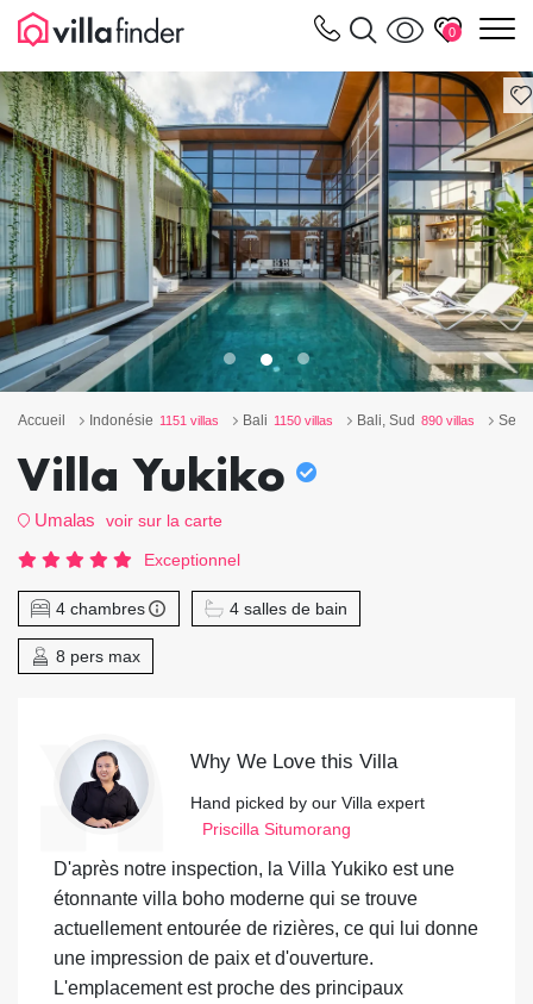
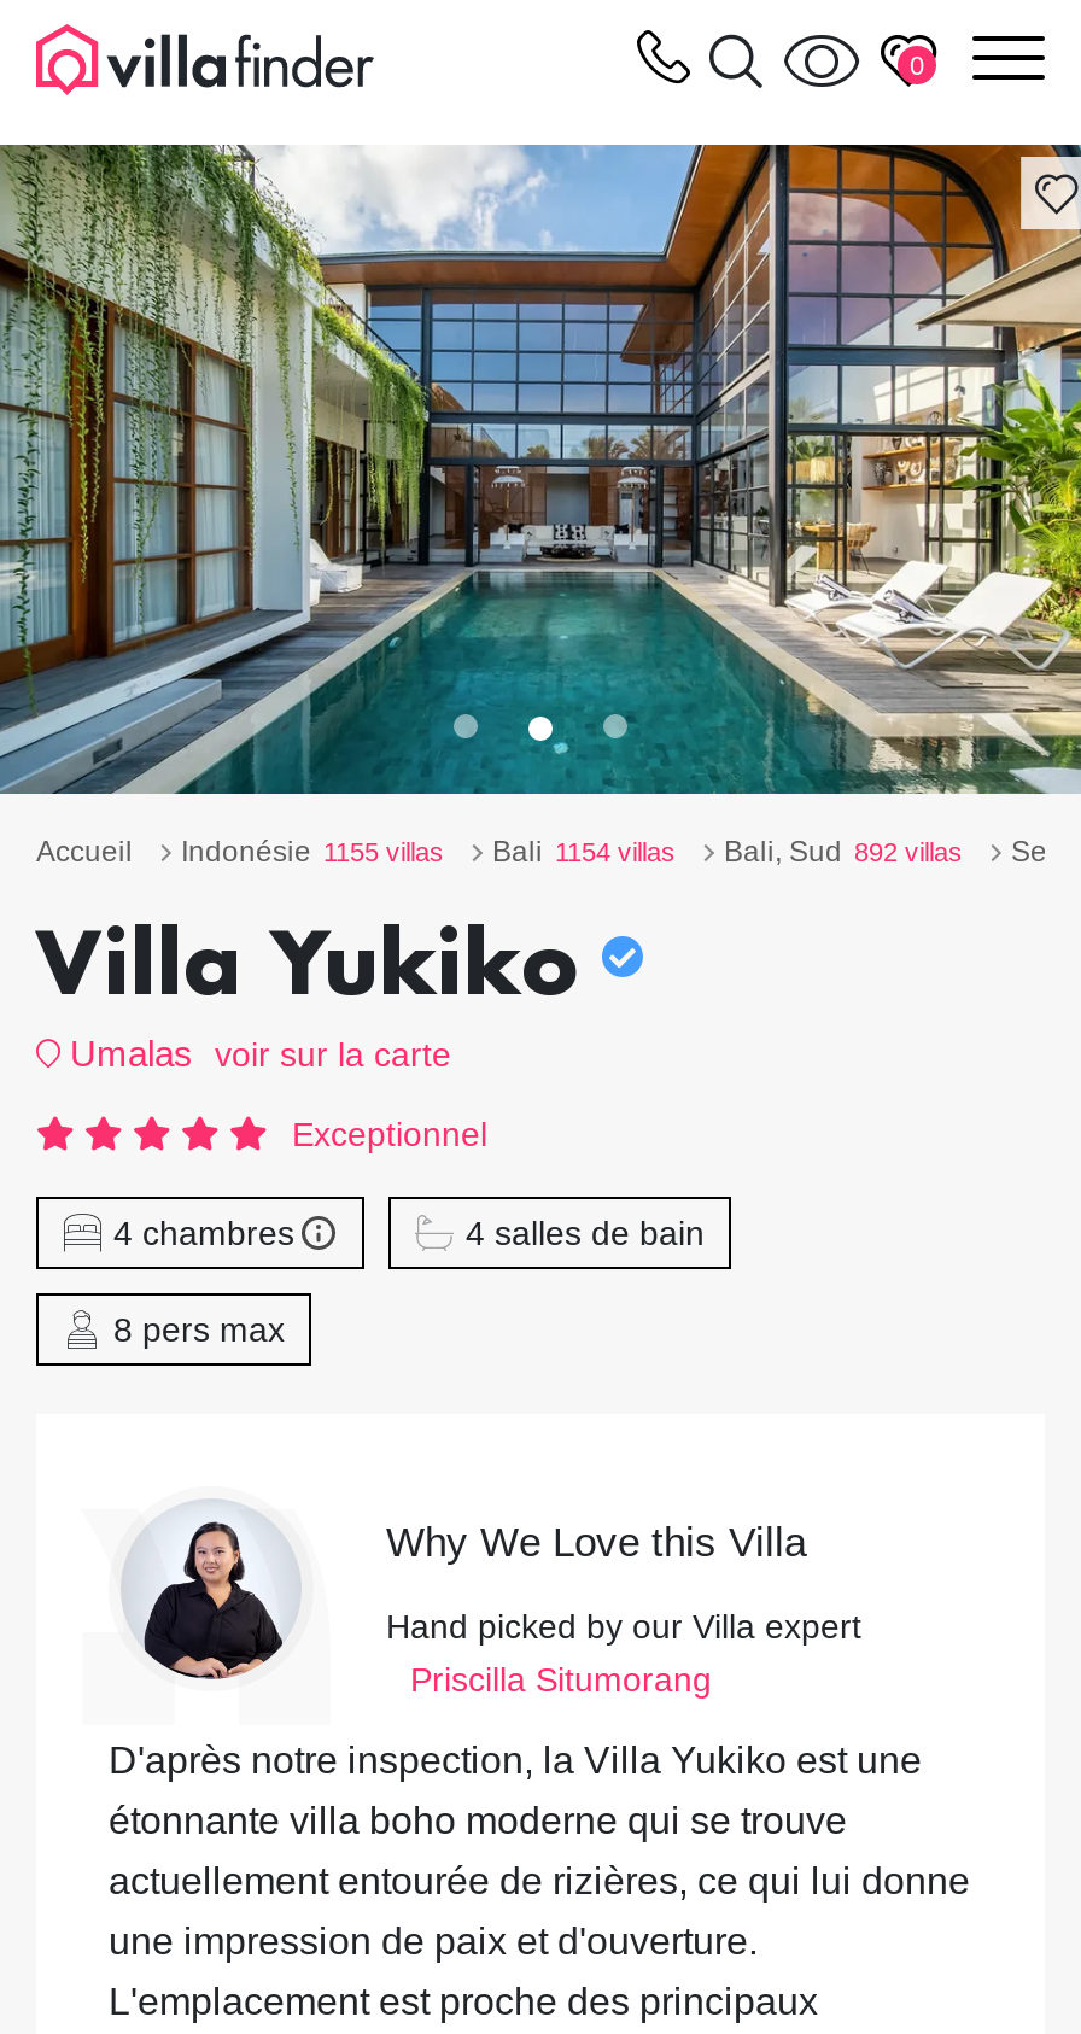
[89,412,219,429] Indonésie 1151 villas -> [181,834,444,868] Indonésie 1155 villas
[243,412,333,429] Bali 1150 villas -> [492,834,676,868] Bali 1154 villas
[357,412,475,429] Bali, Sud 890 villas -> [724,834,963,868] Bali, Sud 892 villas

